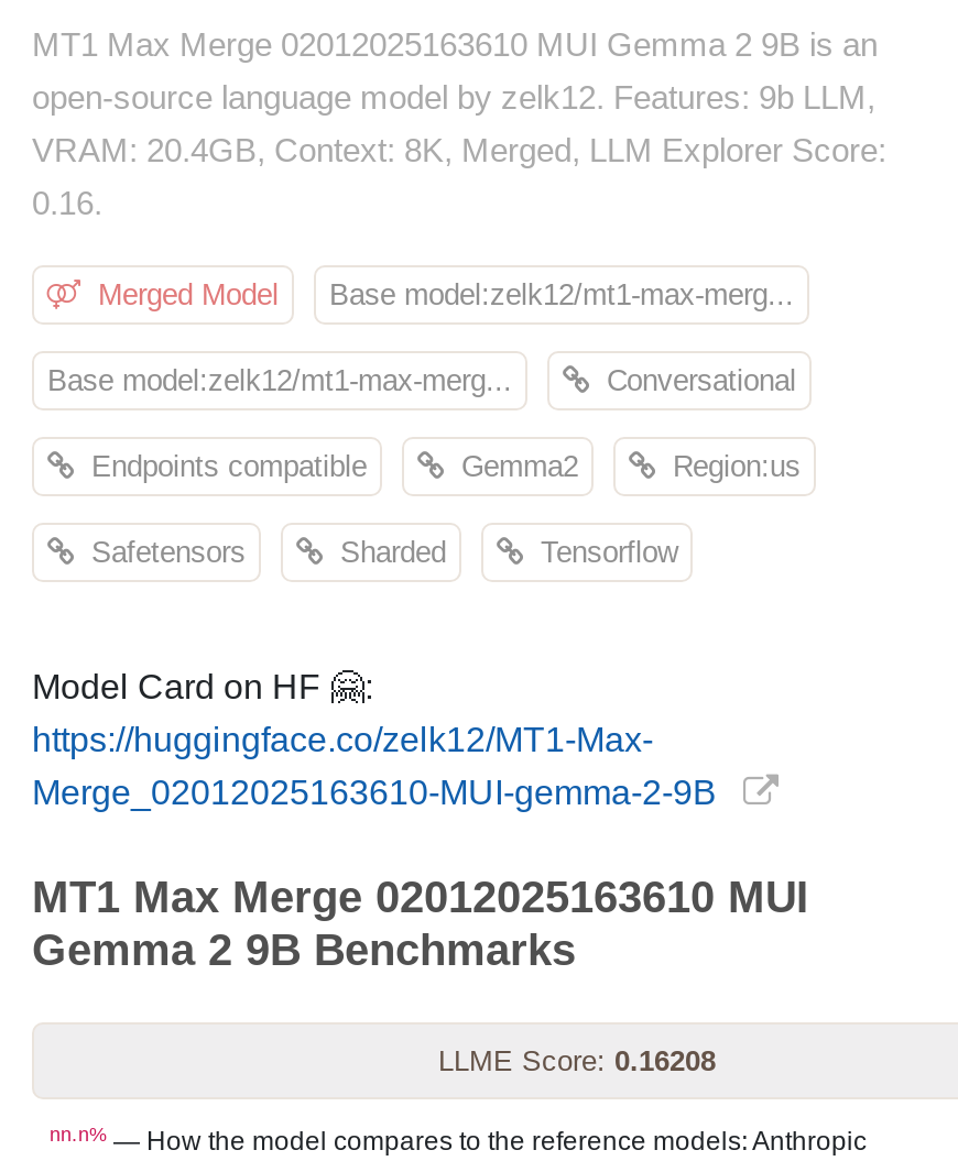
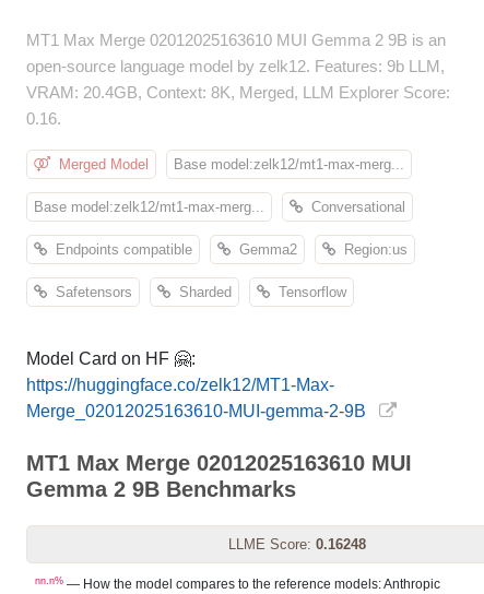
[438,1044,716,1077] LLME Score: 0.16208 -> [228,536,365,553] LLME Score: 0.16248

